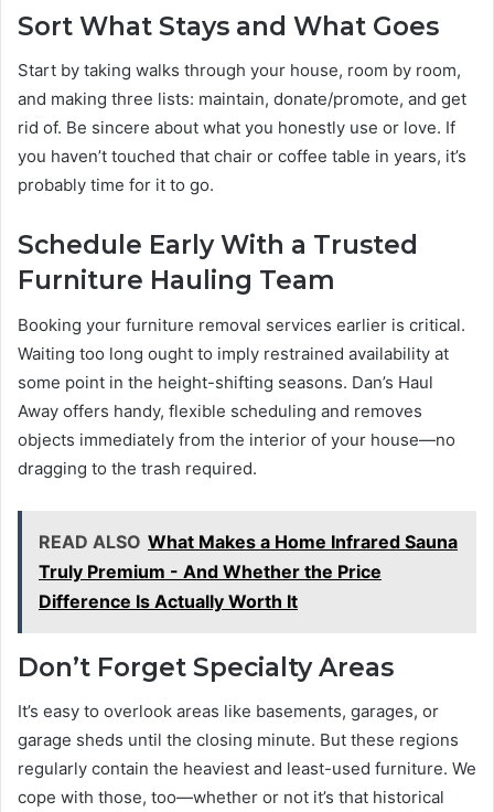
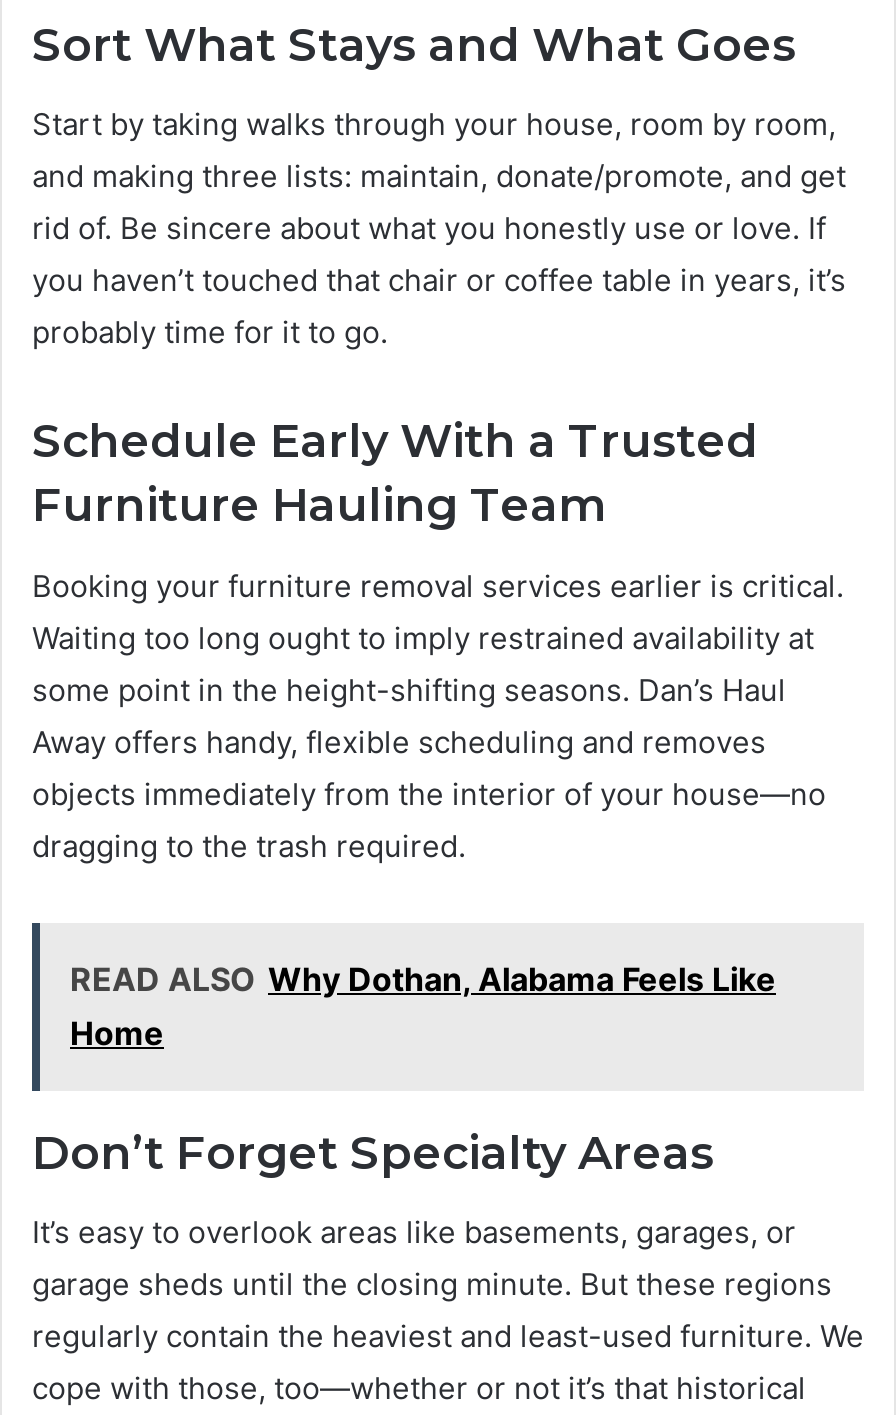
[39,530,458,612] READ ALSO What Makes a Home Infrared Sauna | Truly Premium - And Whether the Price | Difference Is Actually Worth It -> [70,959,776,1053] READ ALSO Why Dothan, Alabama Feels Like | Home

